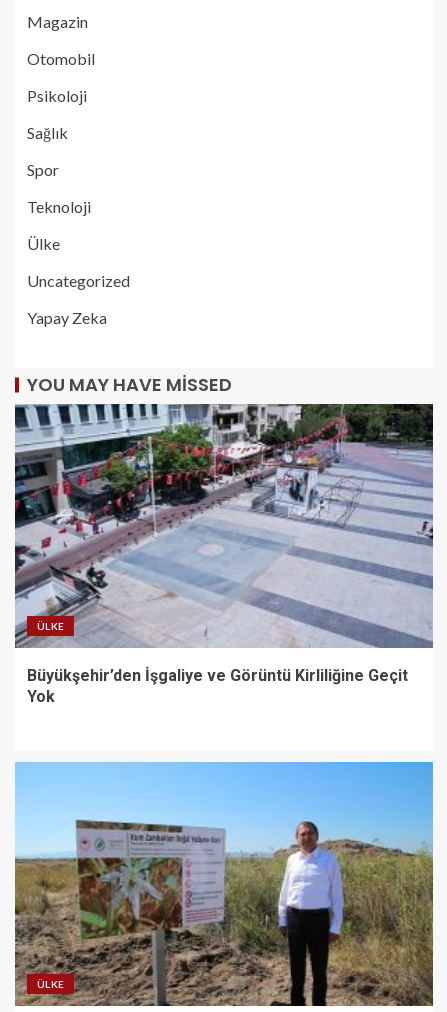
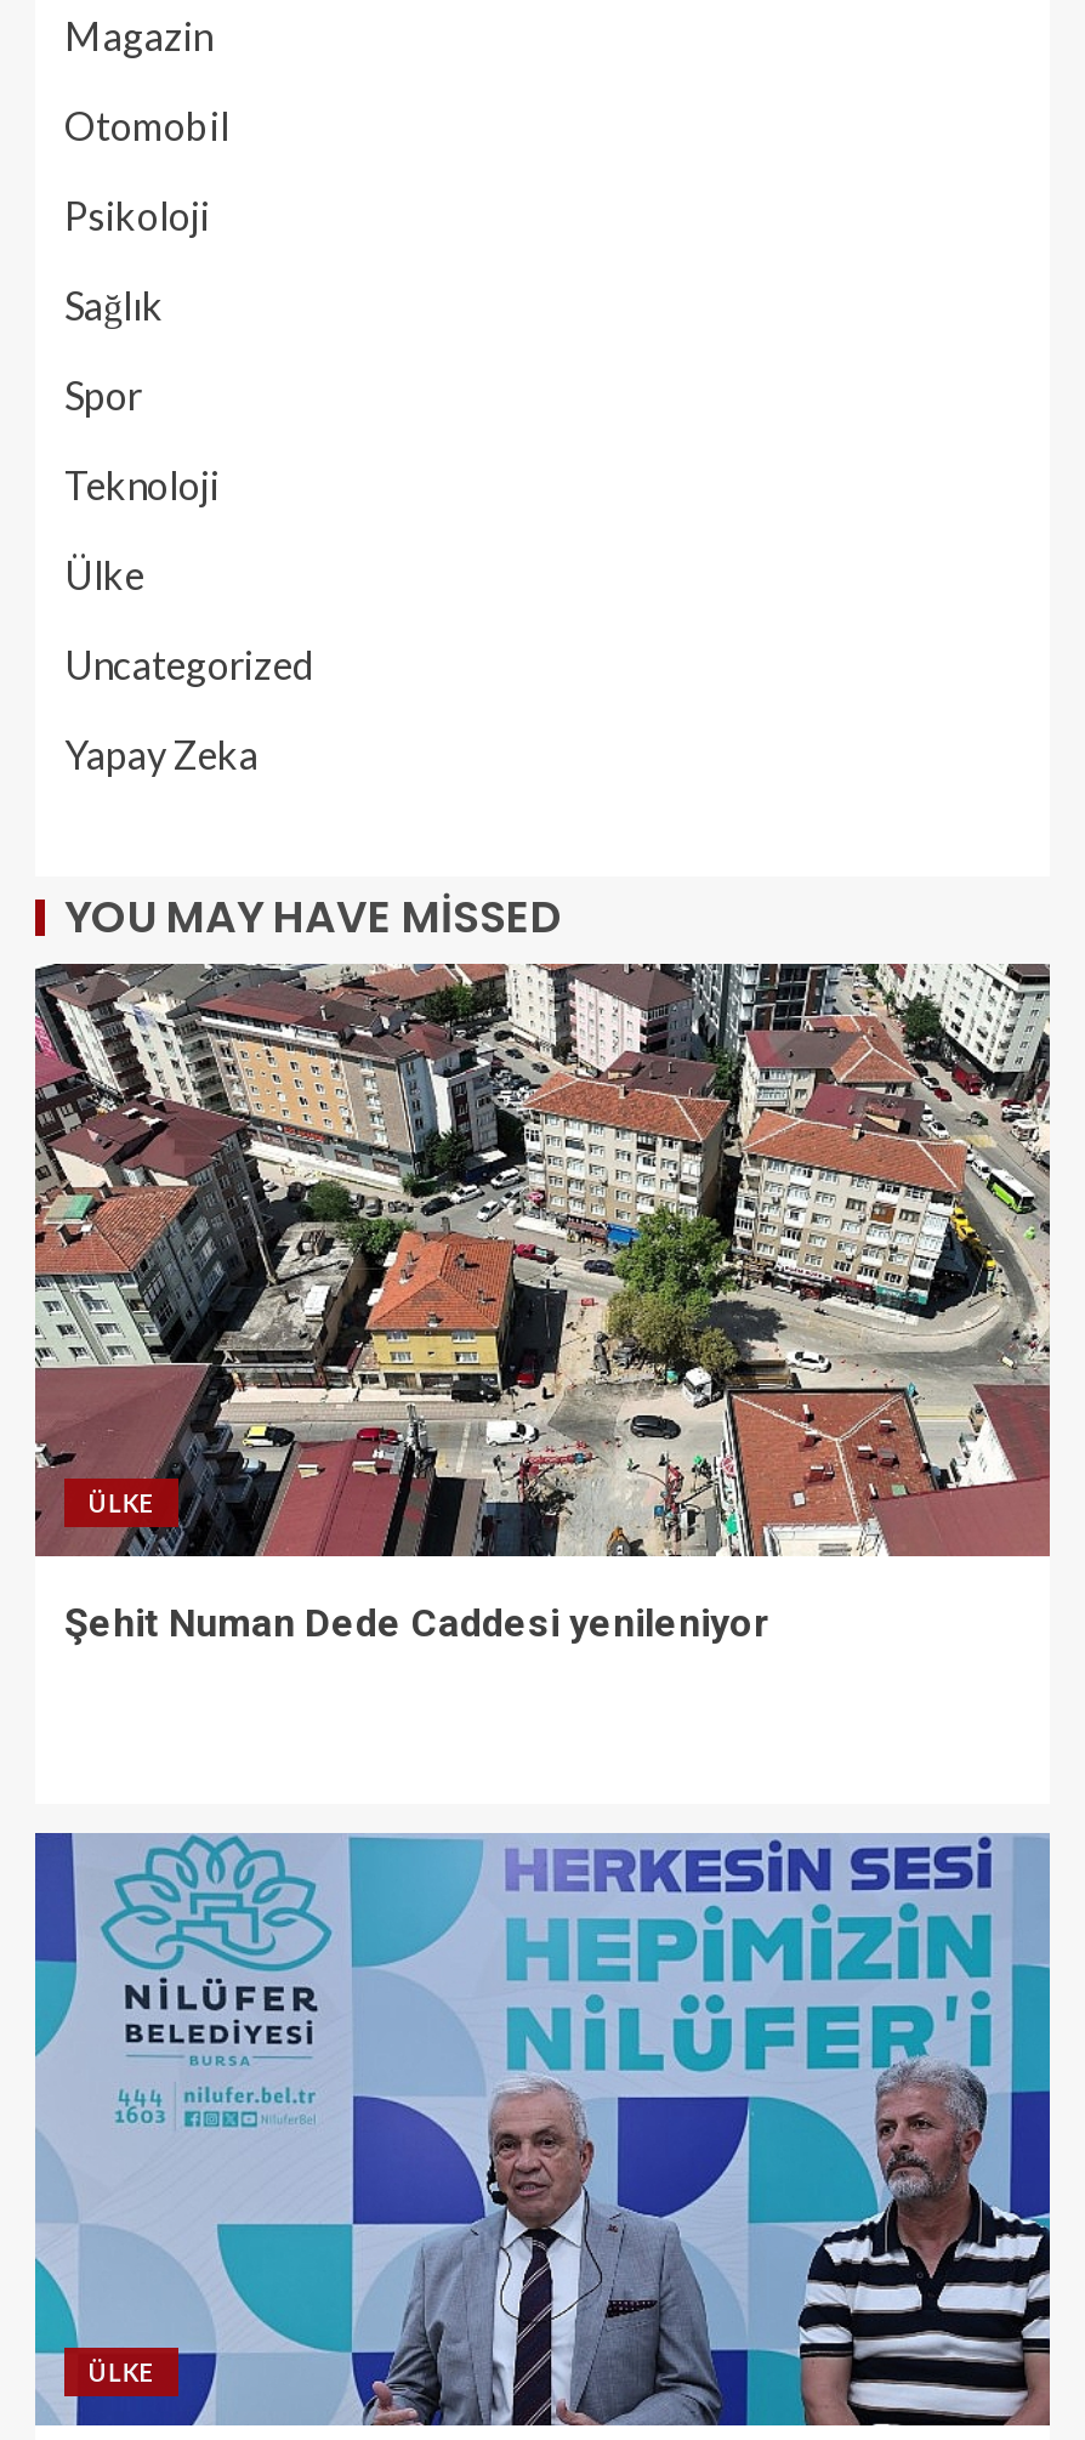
[14,403,434,706] [image] | Büyükşehir’den İşgaliye ve Görüntü Kirliliğine Geçit | Yok -> [33,961,1052,1646] [image] | Şehit Numan Dede Caddesi yenileniyor
[14,762,434,1007] [image] -> [33,1831,1052,2428] [image]

